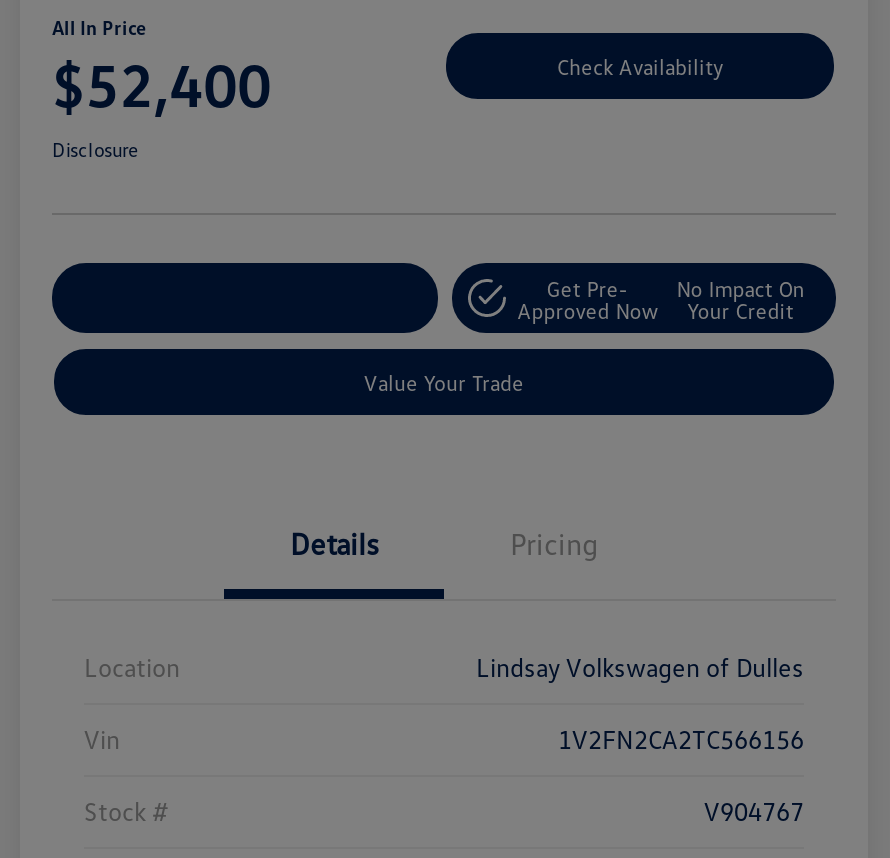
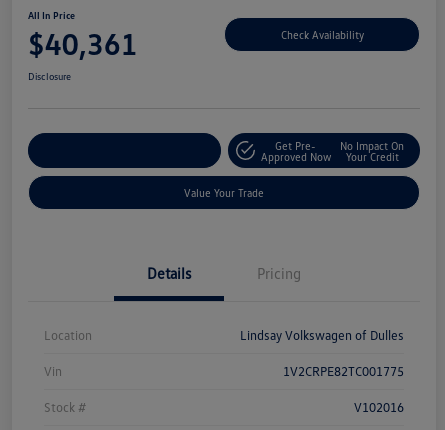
[52,47,272,121] $52,400 -> [28,25,138,62] $40,361
[558,723,804,755] 1V2FN2CA2TC566156 -> [283,363,404,379] 1V2CRPE82TC001775
[704,795,804,827] V904767 -> [354,399,404,415] V102016

